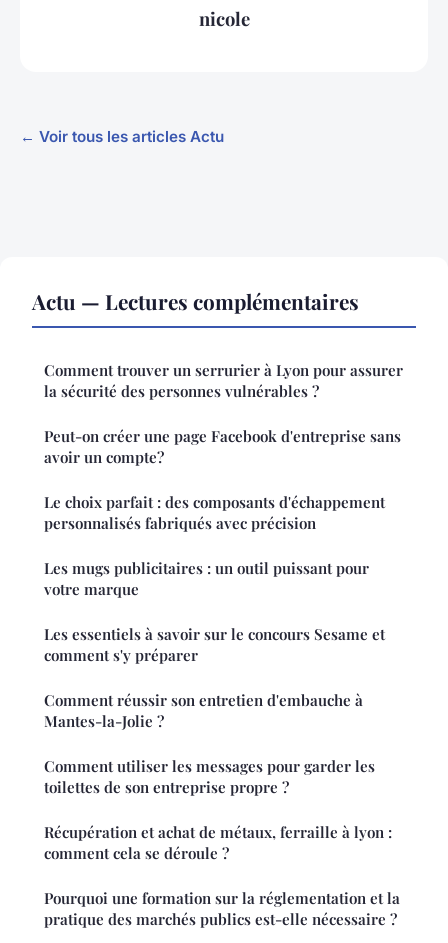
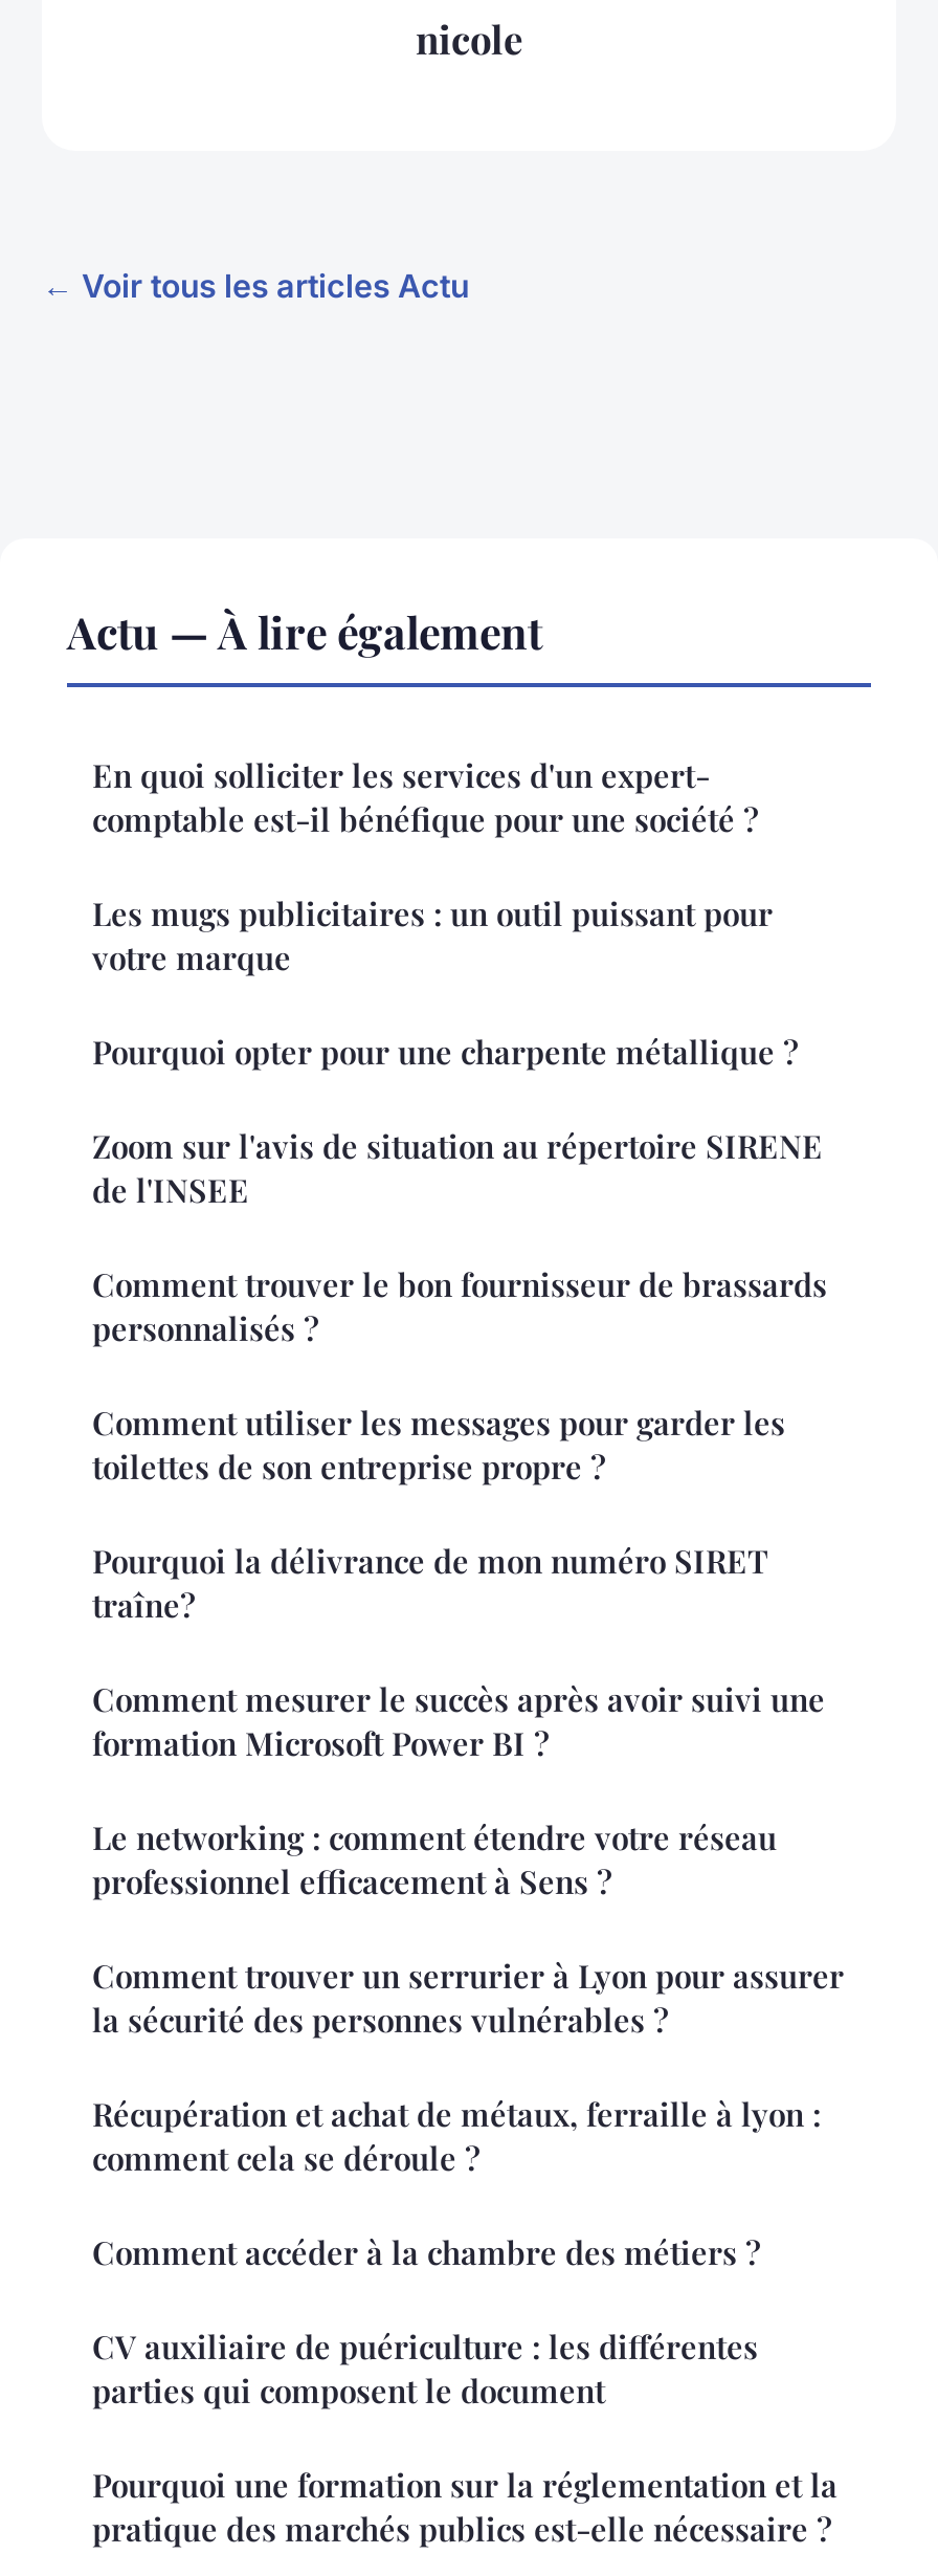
[32,287,359,315] Actu — Lectures complémentaires -> [67,602,827,1903] Actu — À lire également | En quoi solliciter les services d'un expert- | comptable est-il bénéfique pour une société ? | Pourquoi opter pour une charpente métallique ? | Zoom sur l'avis de situation au répertoire SIRENE | de l'INSEE | Comment trouver le bon fournisseur de brassards | personnalisés ? | Pourquoi la délivrance de mon numéro SIRET | traîne? | Comment mesurer le succès après avoir suivi une | formation Microsoft Power BI ? | Le networking : comment étendre votre réseau | professionnel efficacement à Sens ?
moved [44,360,403,401] -> [92,1955,844,2041]: Comment trouver un serrurier à Lyon pour assurer | la sécurité des personnes vulnérables ?
[44,426,401,731] Peut-on créer une page Facebook d'entreprise sans | avoir un compte? | Le choix parfait : des composants d'échappement | personnalisés fabriqués avec précision | Les essentiels à savoir sur le concours Sesame et | comment s'y préparer | Comment réussir son entretien d'embauche à | Mantes-la-Jolie ? -> none
moved [44,558,369,599] -> [92,893,773,979]: Les mugs publicitaires : un outil puissant pour | votre marque
moved [44,756,375,797] -> [92,1402,785,1488]: Comment utiliser les messages pour garder les | toilettes de son entreprise propre ?
none -> [92,2232,760,2412] Comment accéder à la chambre des métiers ? | CV auxiliaire de puériculture : les différentes | parties qui composent le document

